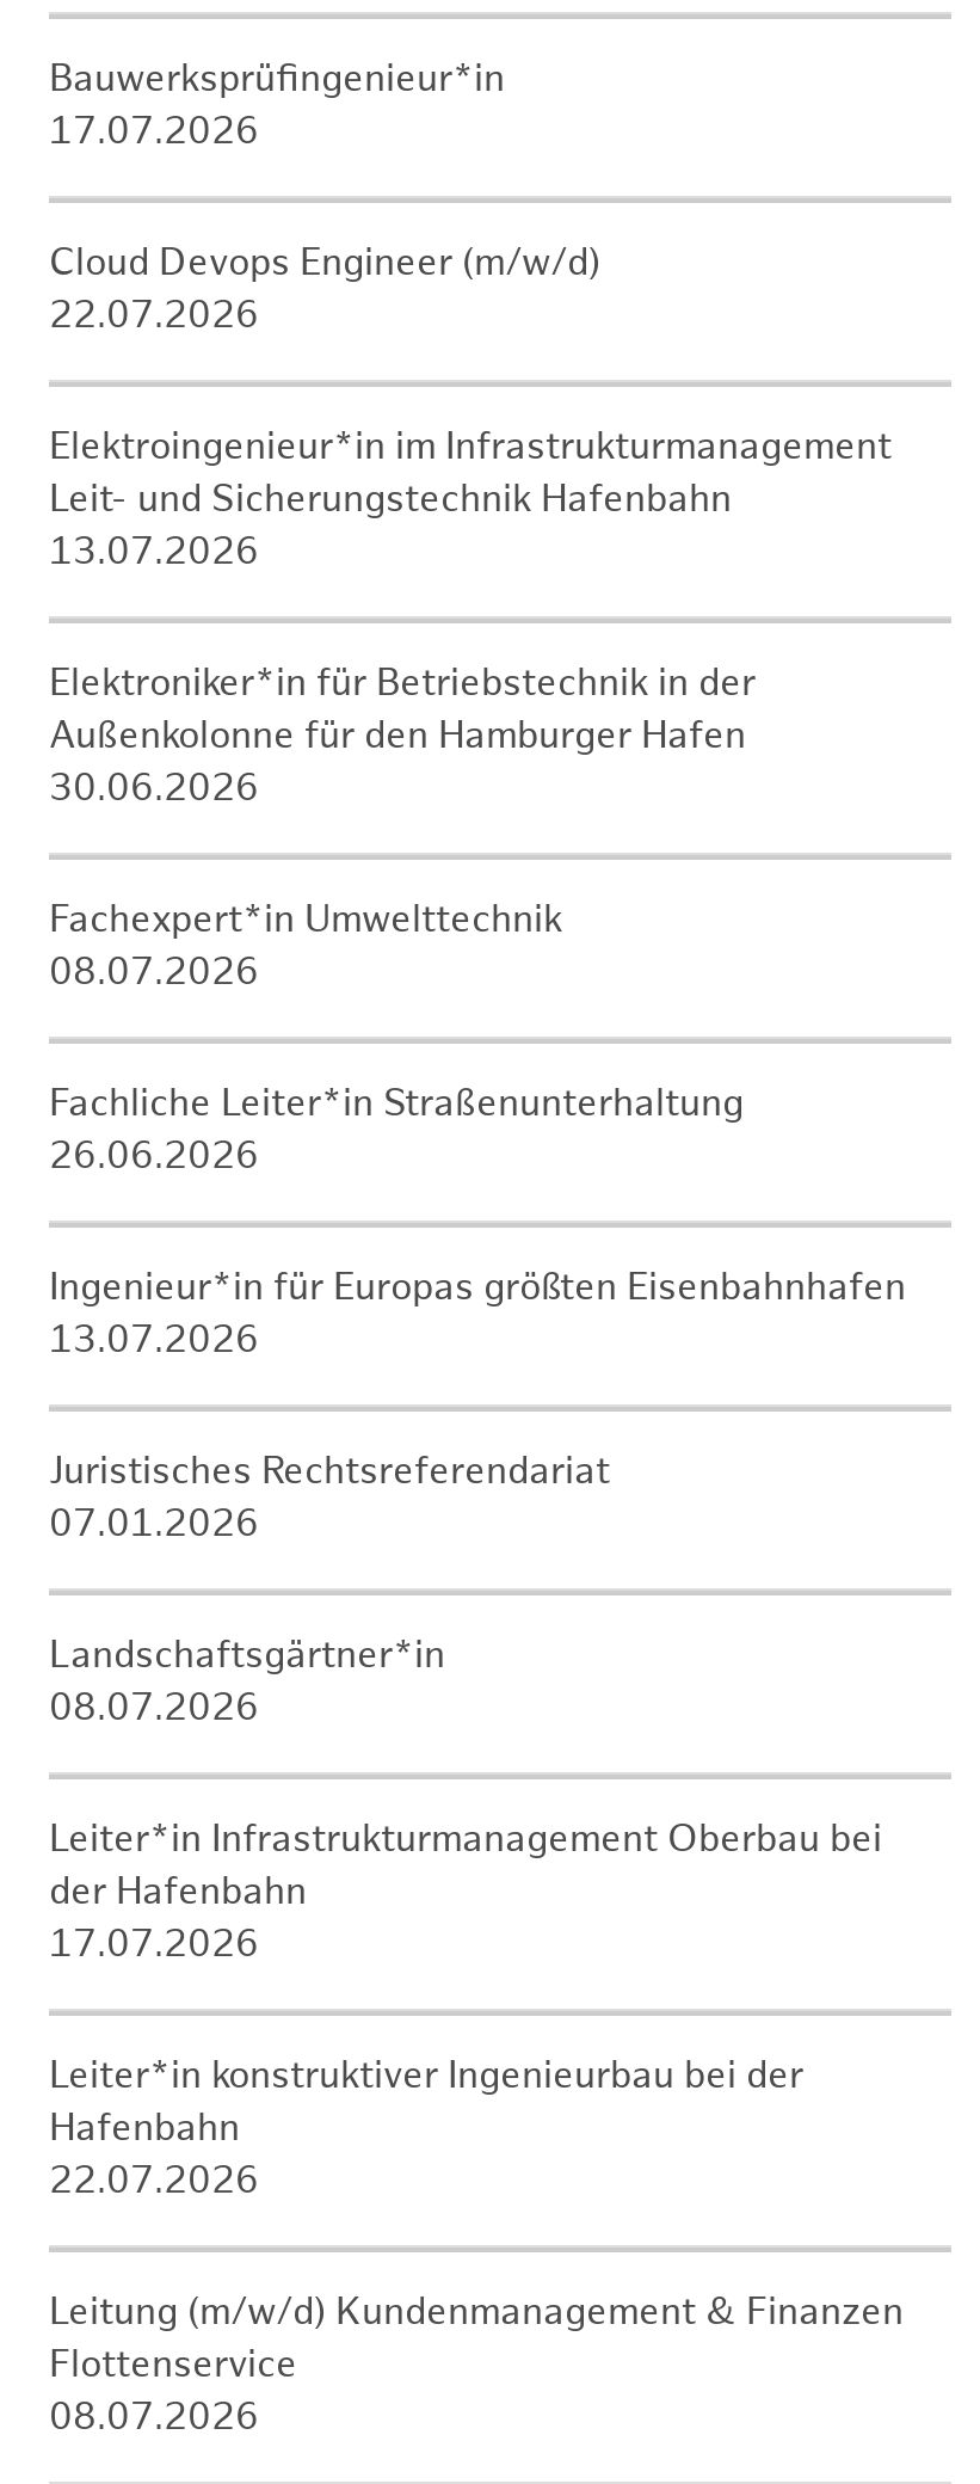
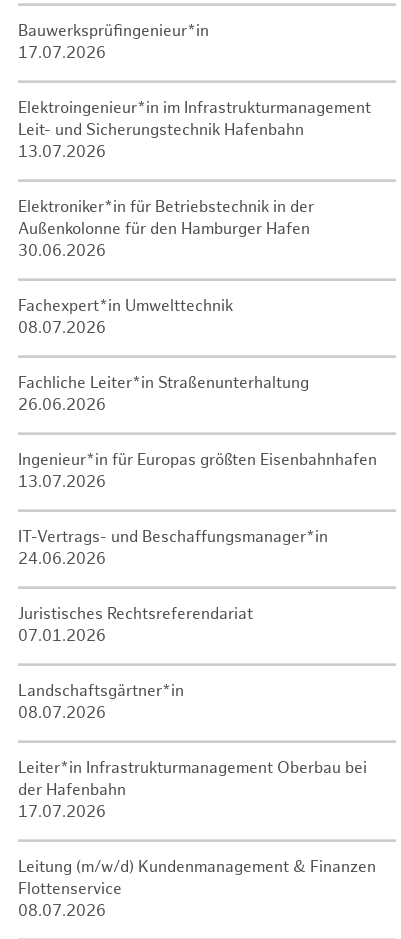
[49,241,600,339] Cloud Devops Engineer (m/w/d) | 22.07.2026 -> none
none -> [18,528,328,569] IT-Vertrags- und Beschaffungsmanager*in | 24.06.2026
[49,2054,803,2205] Leiter*in konstruktiver Ingenieurbau bei der | Hafenbahn | 22.07.2026 -> none

